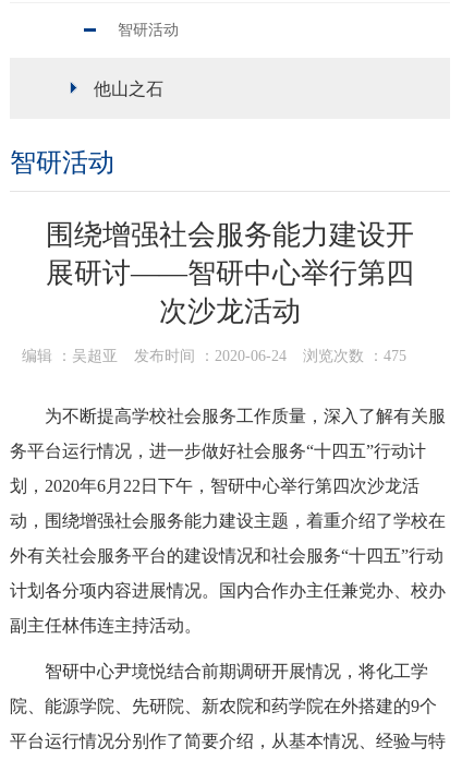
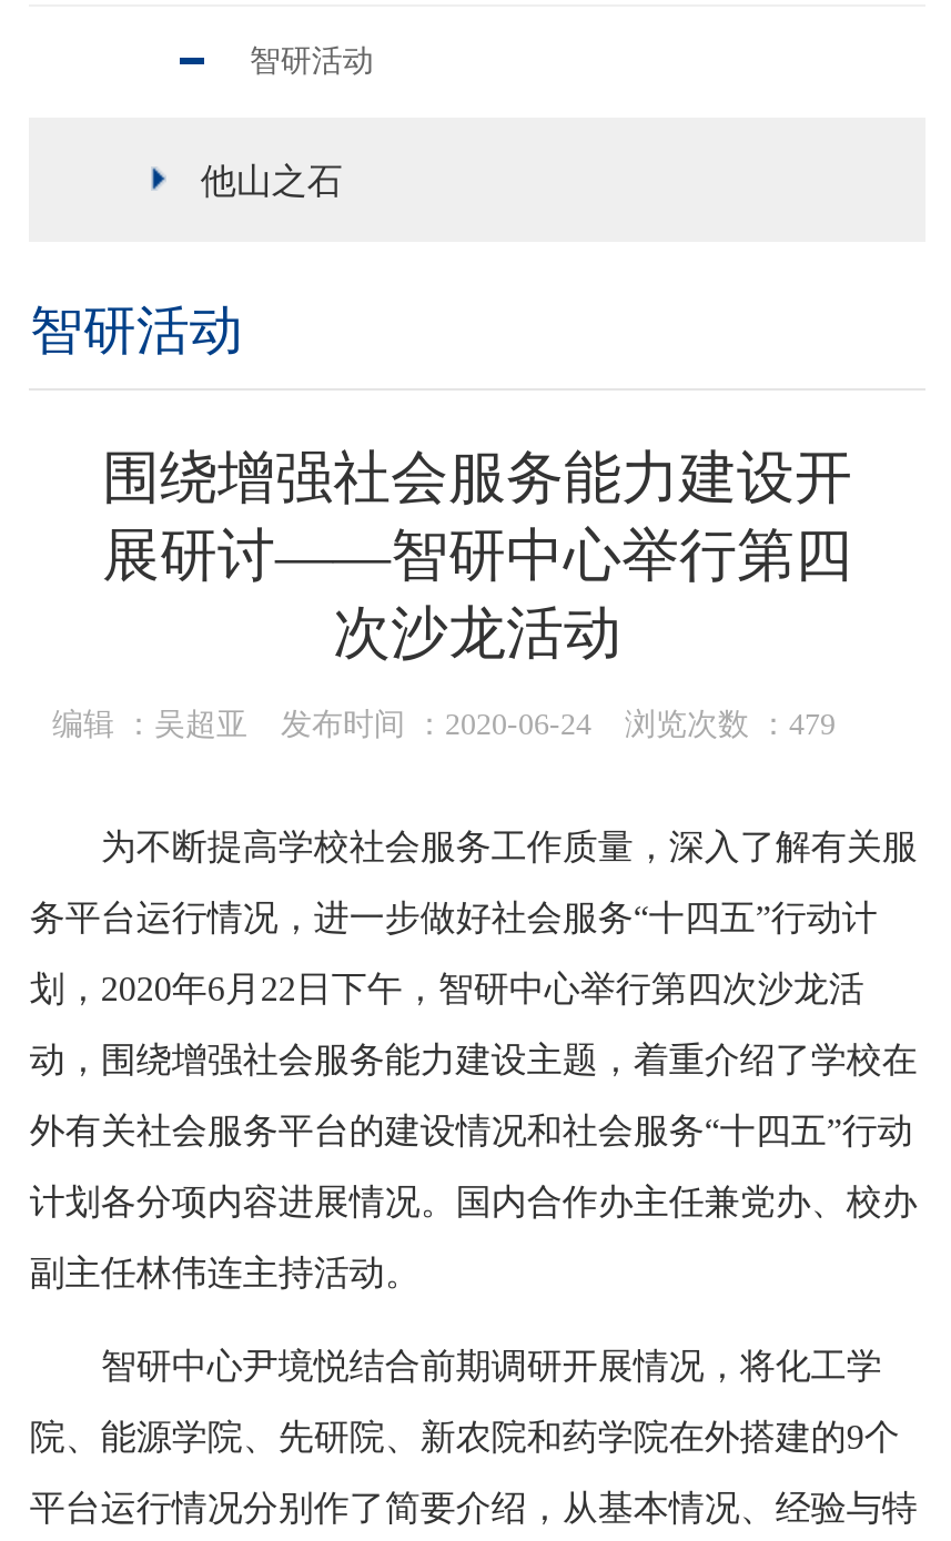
[21,348,406,364] 编辑 ：吴超亚 发布时间 ：2020-06-24 浏览次数 ：475 -> [52,708,836,741] 编辑 ：吴超亚 发布时间 ：2020-06-24 浏览次数 ：479

